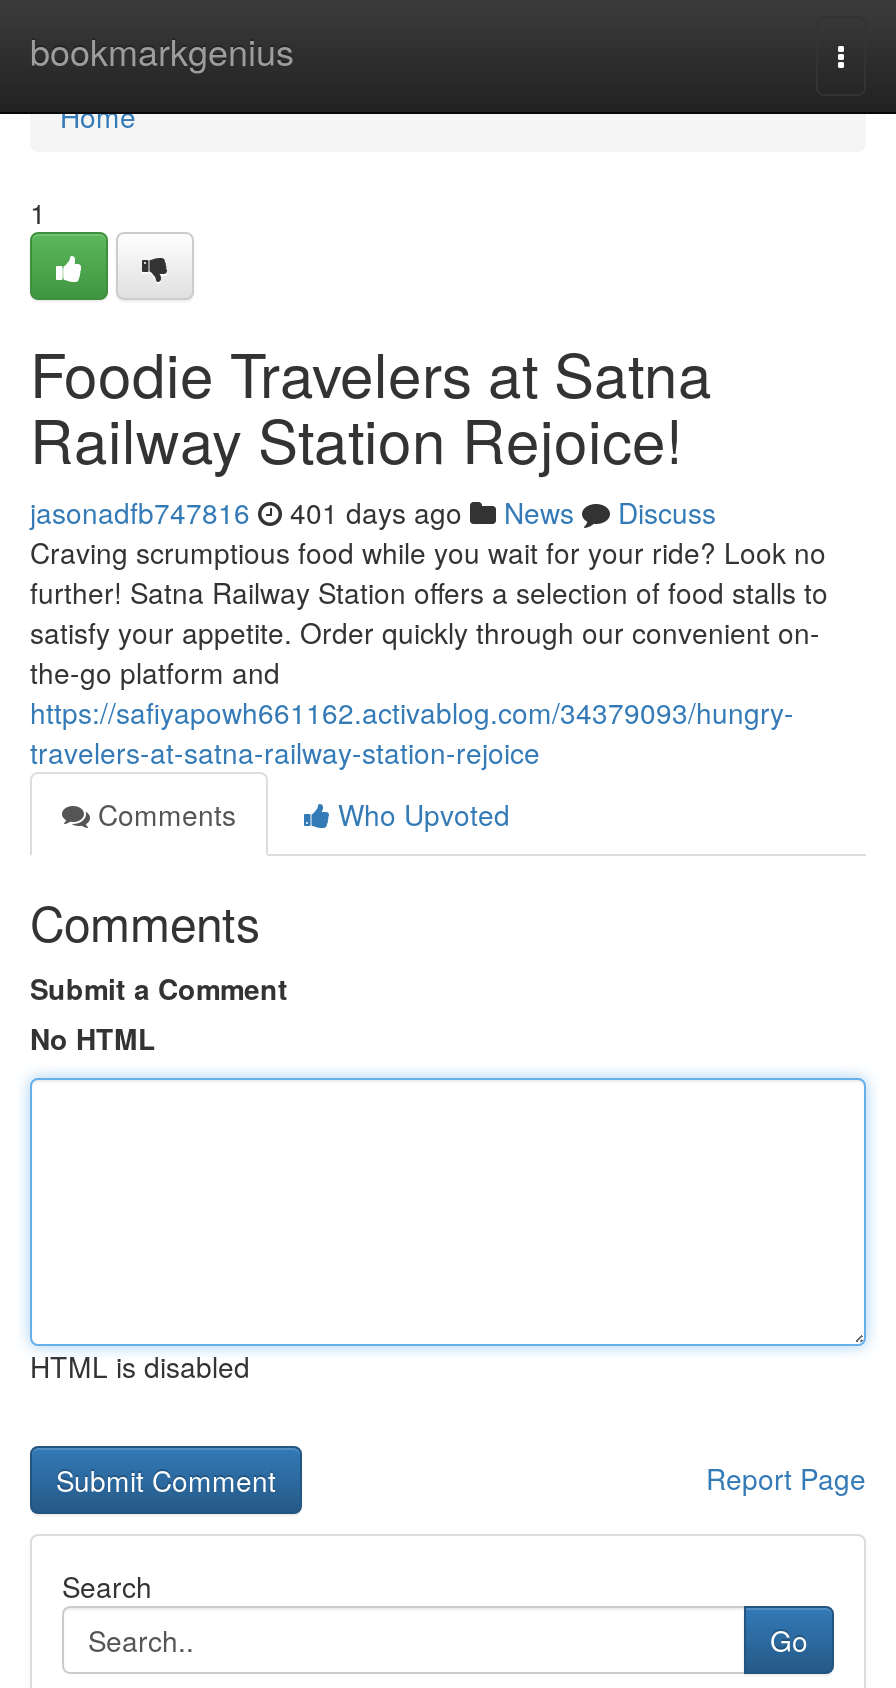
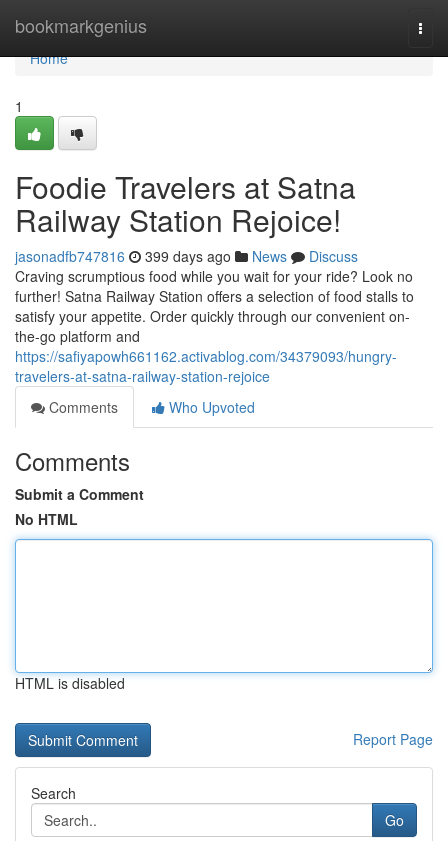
[30,492,716,532] jasonadfb747816 401 days ago News Discuss -> [15,246,358,266] jasonadfb747816 399 days ago News Discuss

